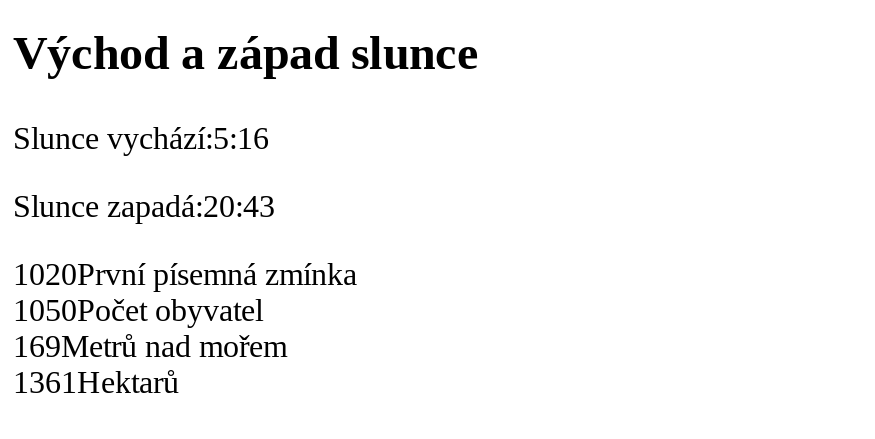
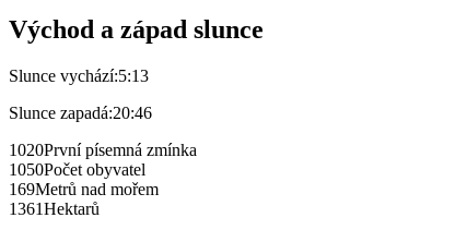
[13,122,269,156] Slunce vychází:5:16 -> [9,67,149,85] Slunce vychází:5:13
[13,190,275,224] Slunce zapadá:20:43 -> [9,104,152,122] Slunce zapadá:20:46

